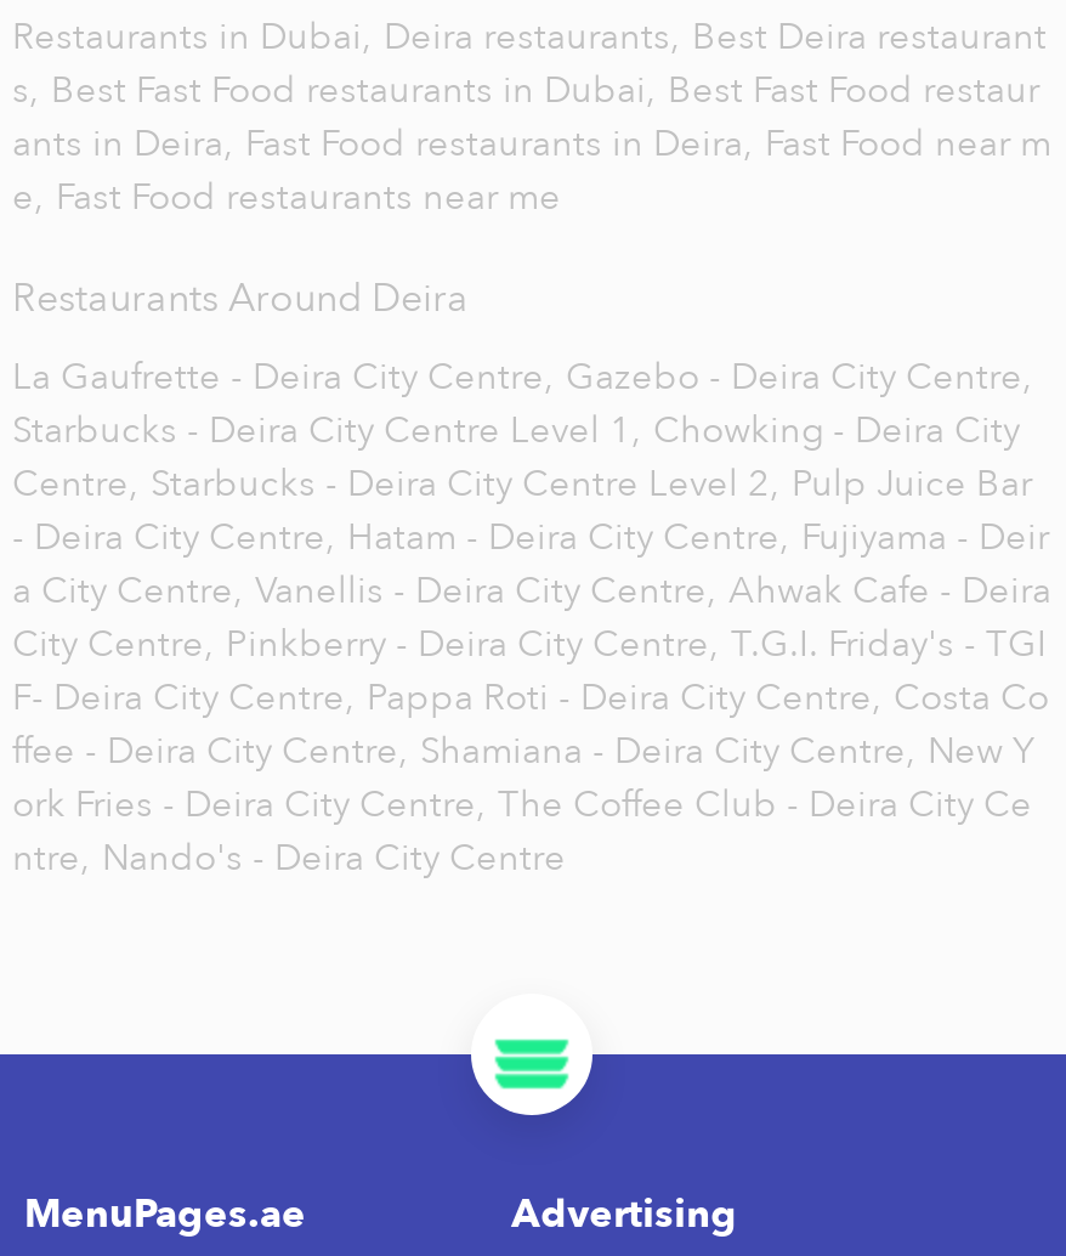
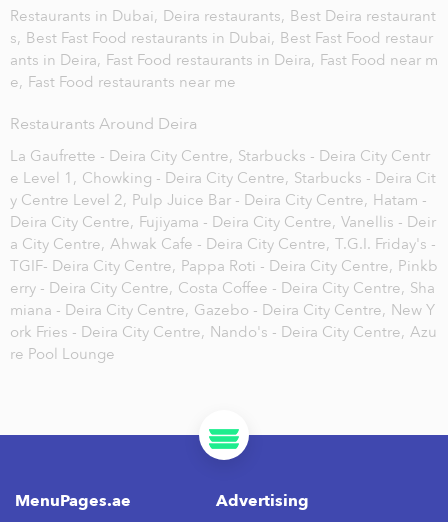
[12,352,1051,882] La Gaufrette - Deira City Centre, Gazebo - Deira City Centre, | Starbucks - Deira City Centre Level 1, Chowking - Deira City | Centre, Starbucks - Deira City Centre Level 2, Pulp Juice Bar | - Deira City Centre, Hatam - Deira City Centre, Fujiyama - Deir | a City Centre, Vanellis - Deira City Centre, Ahwak Cafe - Deira | City Centre, Pinkberry - Deira City Centre, T.G.I. Friday's - TGI | F- Deira City Centre, Pappa Roti - Deira City Centre, Costa Co | ffee - Deira City Centre, Shamiana - Deira City Centre, New Y | ork Fries - Deira City Centre, The Coffee Club - Deira City Ce | ntre, Nando's - Deira City Centre -> [10,146,438,364] La Gaufrette - Deira City Centre, Starbucks - Deira City Centr | e Level 1, Chowking - Deira City Centre, Starbucks - Deira Cit | y Centre Level 2, Pulp Juice Bar - Deira City Centre, Hatam - | Deira City Centre, Fujiyama - Deira City Centre, Vanellis - Deir | a City Centre, Ahwak Cafe - Deira City Centre, T.G.I. Friday's - | TGIF- Deira City Centre, Pappa Roti - Deira City Centre, Pinkb | erry - Deira City Centre, Costa Coffee - Deira City Centre, Sha | miana - Deira City Centre, Gazebo - Deira City Centre, New Y | ork Fries - Deira City Centre, Nando's - Deira City Centre, Azu | re Pool Lounge

